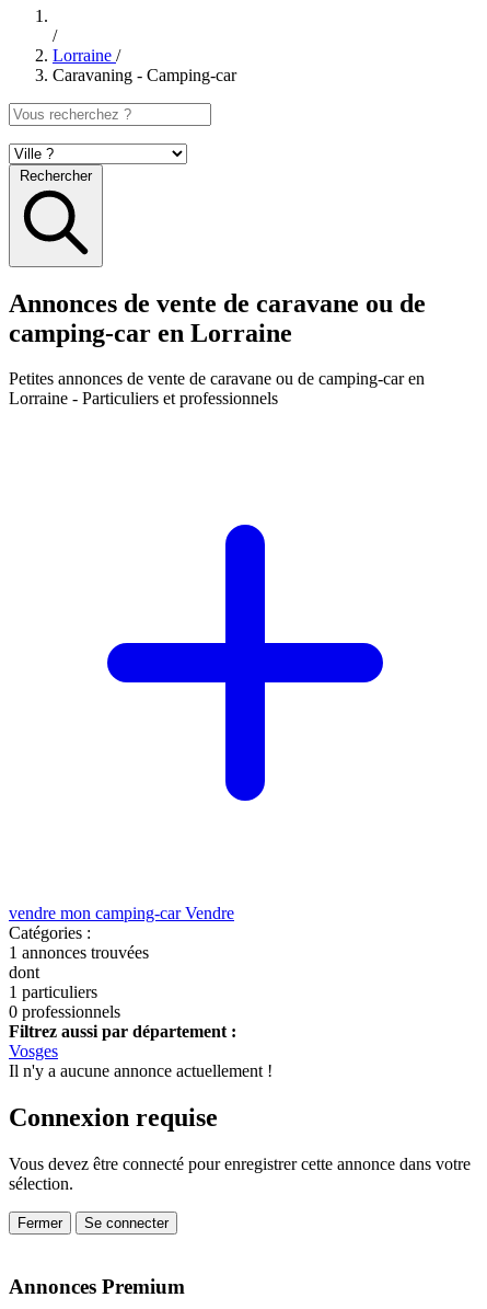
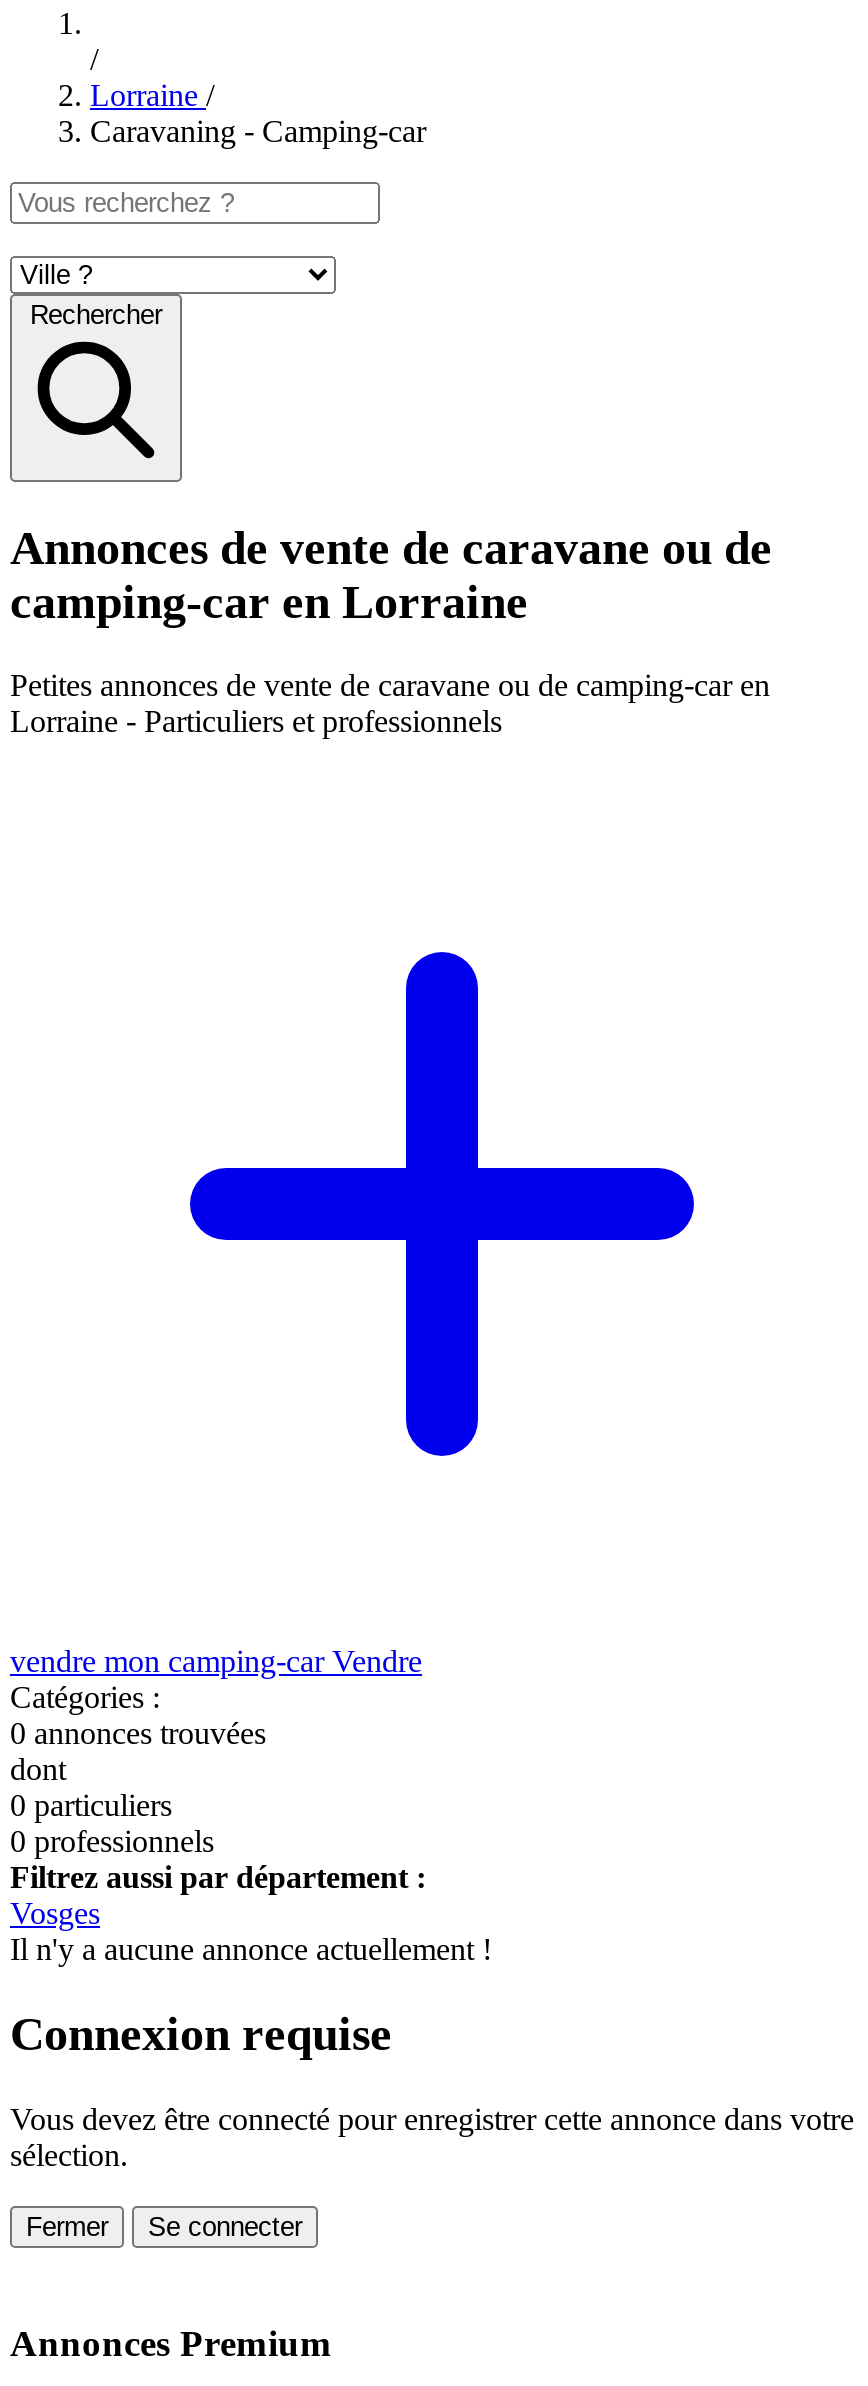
[9,944,149,962] 1 annonces trouvées -> [10,1717,266,1751] 0 annonces trouvées
[9,983,97,1002] 1 particuliers -> [10,1789,172,1823] 0 particuliers

